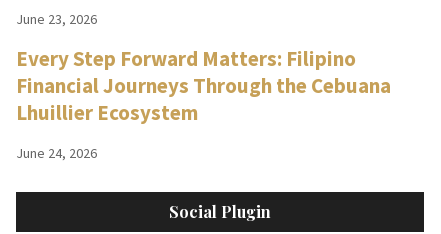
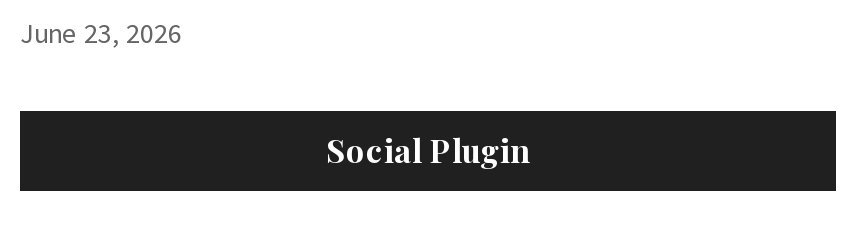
[16,45,391,162] Every Step Forward Matters: Filipino | Financial Journeys Through the Cebuana | Lhuillier Ecosystem | June 24, 2026 -> none

